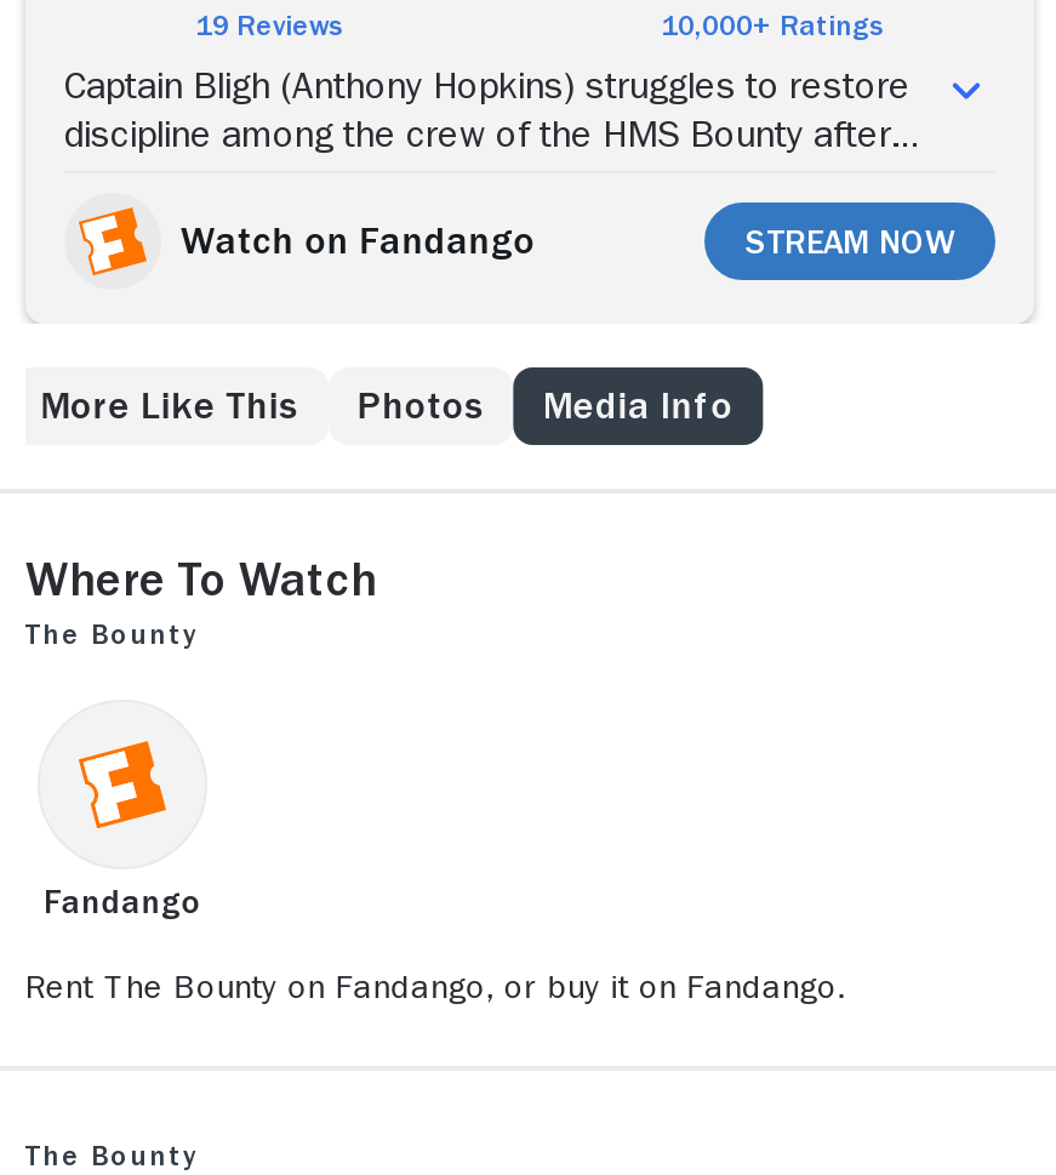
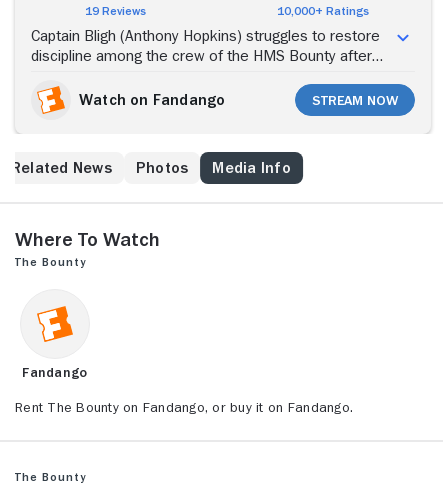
[41,387,299,426] More Like This -> [11,160,112,176] Related News

